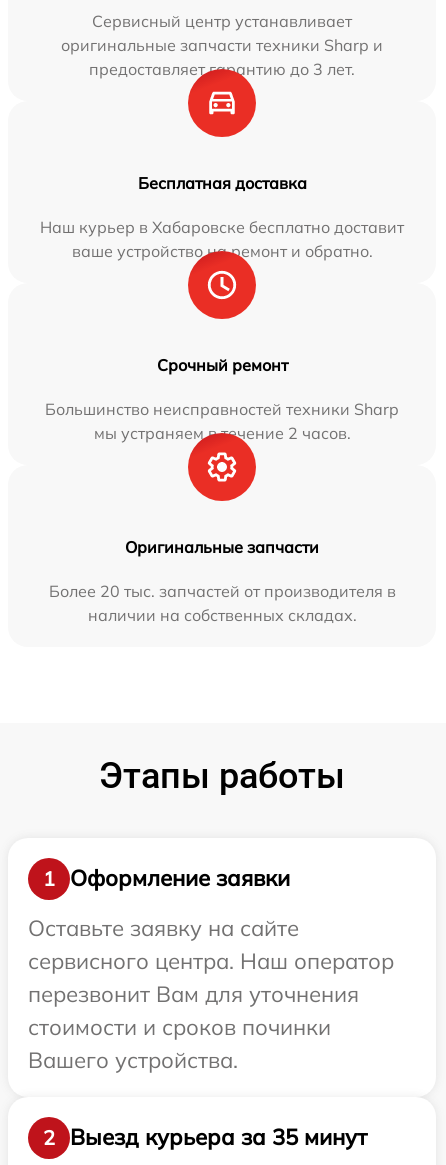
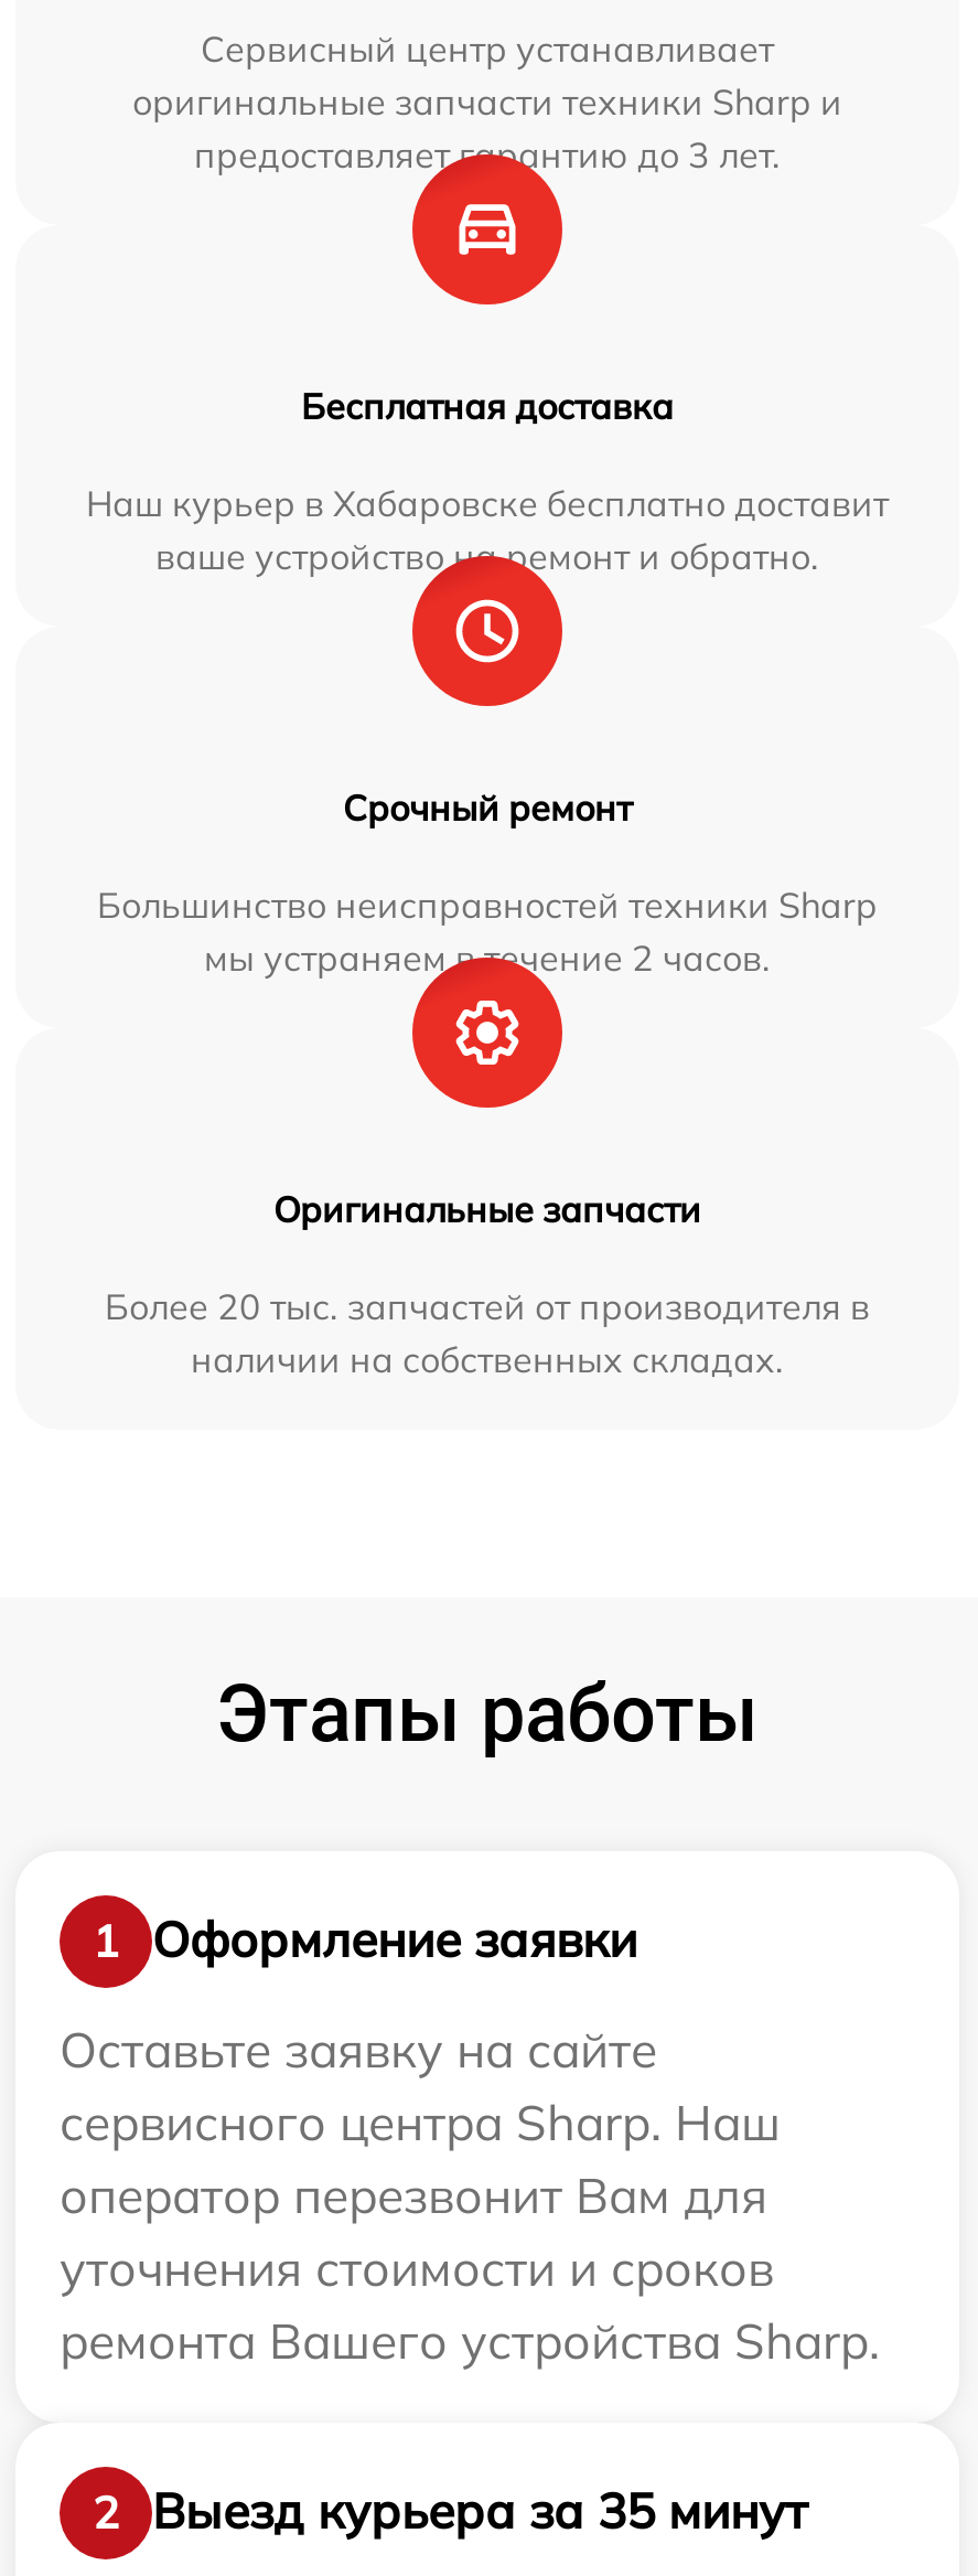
[28,947,394,1074] сервисного центра. Наш оператор | перезвонит Вам для уточнения | стоимости и сроков починки | Вашего устройства. -> [60,2091,880,2371] сервисного центра Sharp. Наш | оператор перезвонит Вам для | уточнения стоимости и сроков | ремонта Вашего устройства Sharp.

